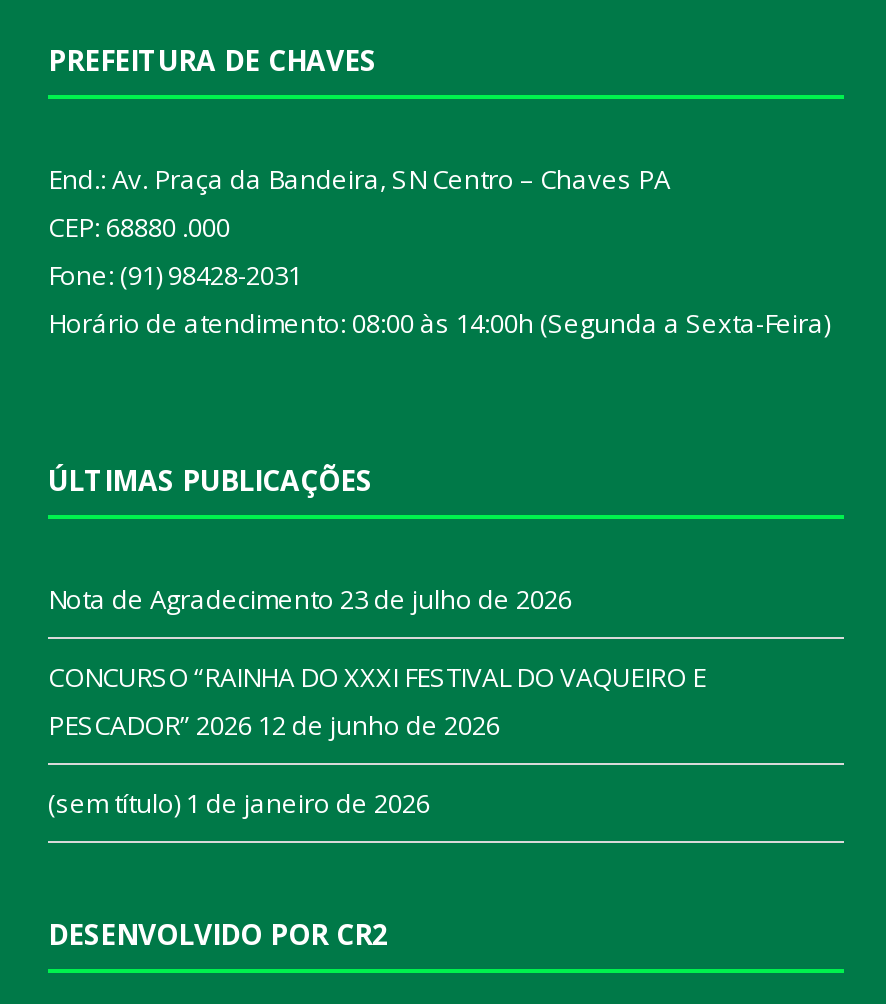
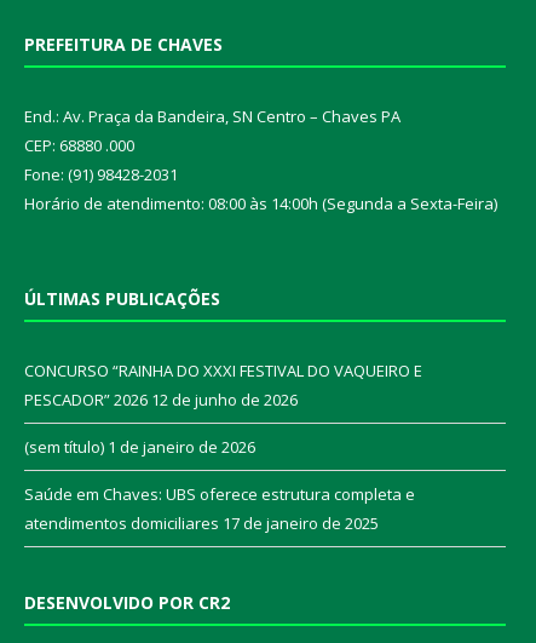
[48,581,572,617] Nota de Agradecimento 23 de julho de 2026 -> none
moved [48,659,706,821] -> [24,360,422,458]: CONCURSO “RAINHA DO XXXI FESTIVAL DO VAQUEIRO E | PESCADOR” 2026 12 de junho de 2026 | (sem título) 1 de janeiro de 2026
none -> [24,483,415,534] Saúde em Chaves: UBS oferece estrutura completa e | atendimentos domiciliares 17 de janeiro de 2025

